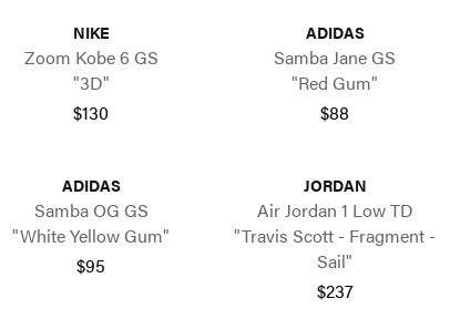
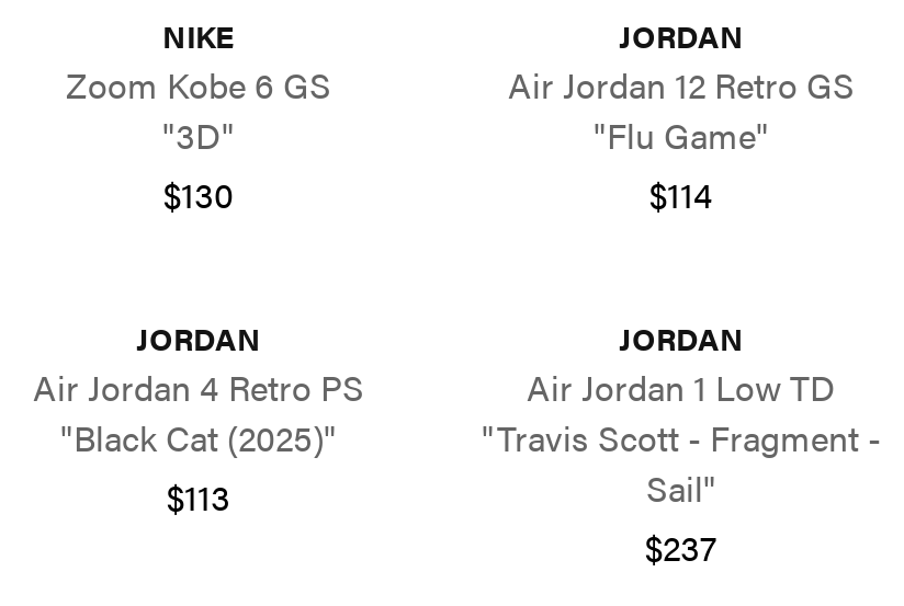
[274,21,396,125] ADIDAS | Samba Jane GS | "Red Gum" | $88 -> [508,13,855,219] JORDAN | Air Jordan 12 Retro GS | "Flu Game" | $114
[12,174,170,278] ADIDAS | Samba OG GS | "White Yellow Gum" | $95 -> [33,316,364,522] JORDAN | Air Jordan 4 Retro PS | "Black Cat (2025)" | $113

